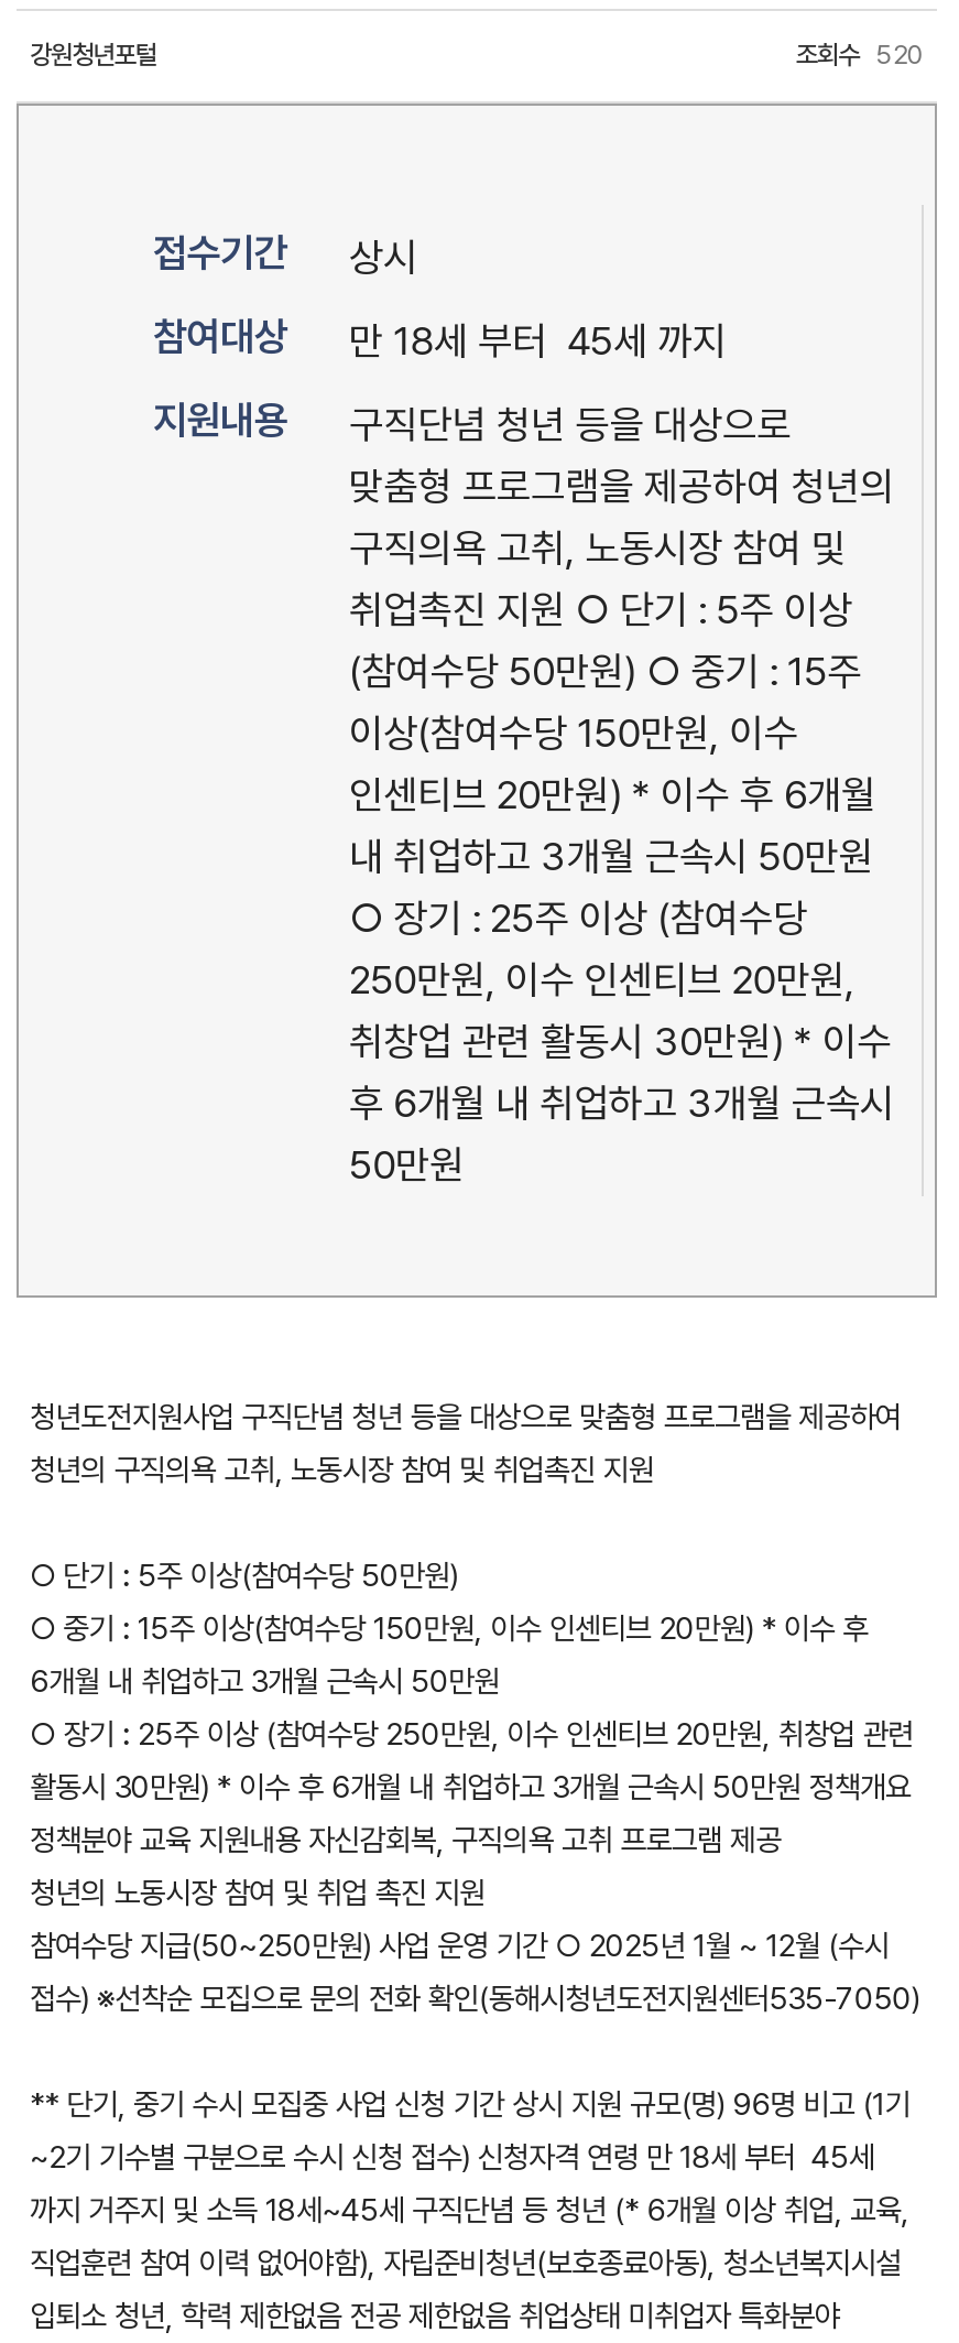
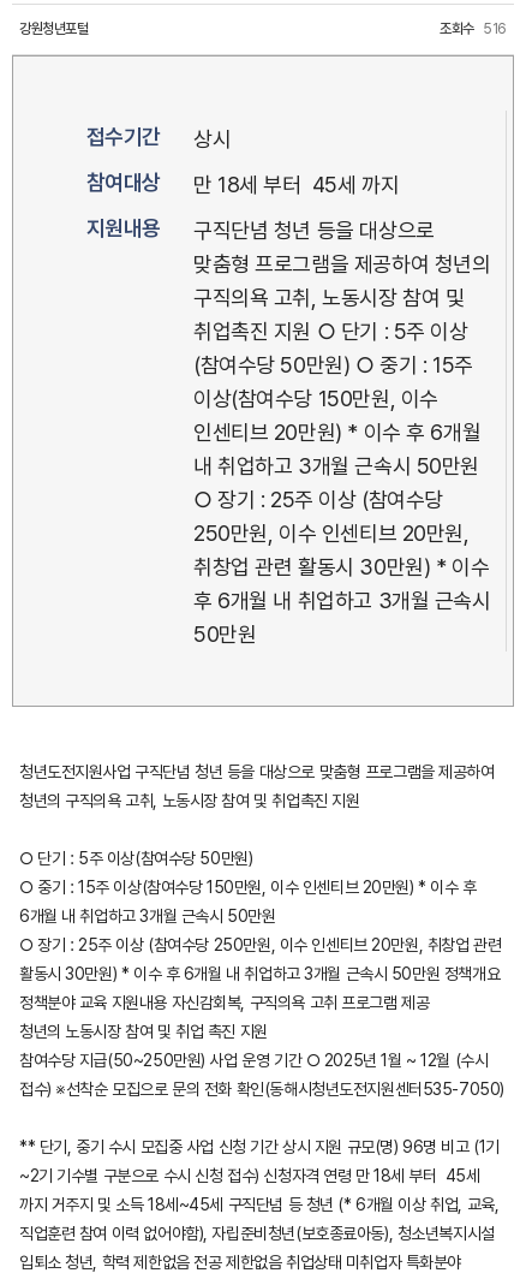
[796,40,924,70] 조회수 520 -> [439,20,507,37] 조회수 516

